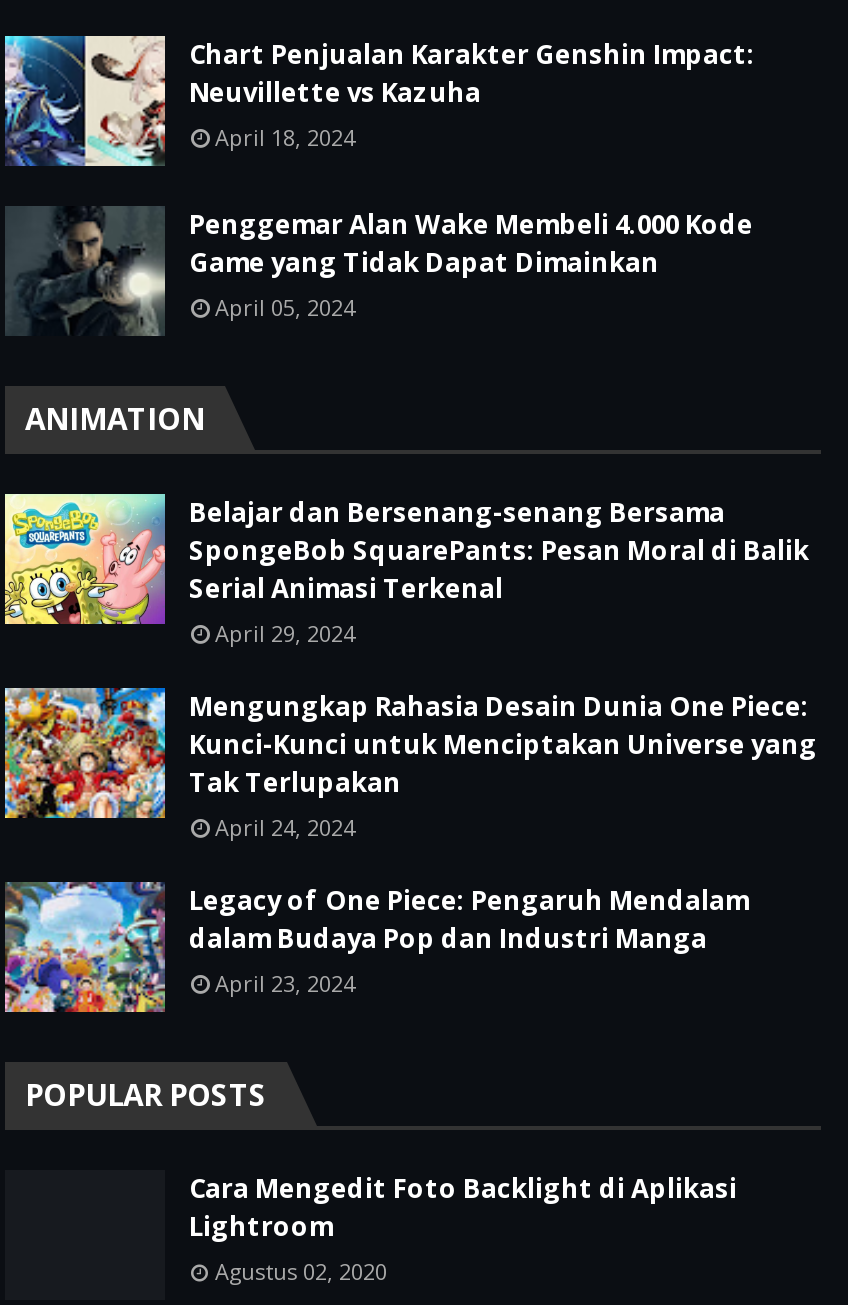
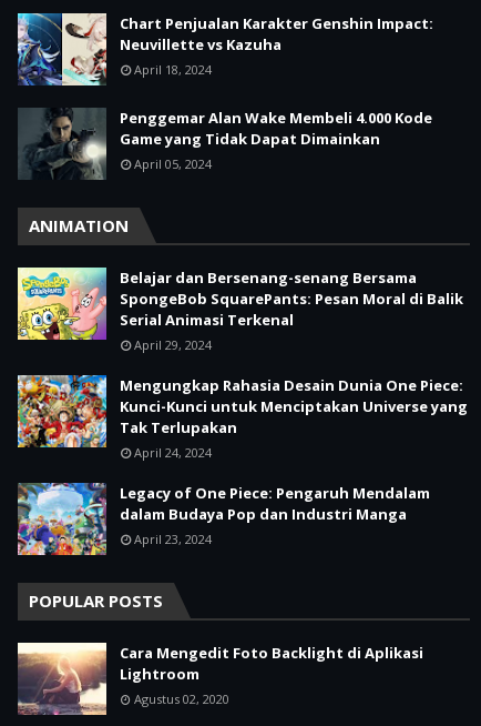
none -> [17,642,108,716] [image]

